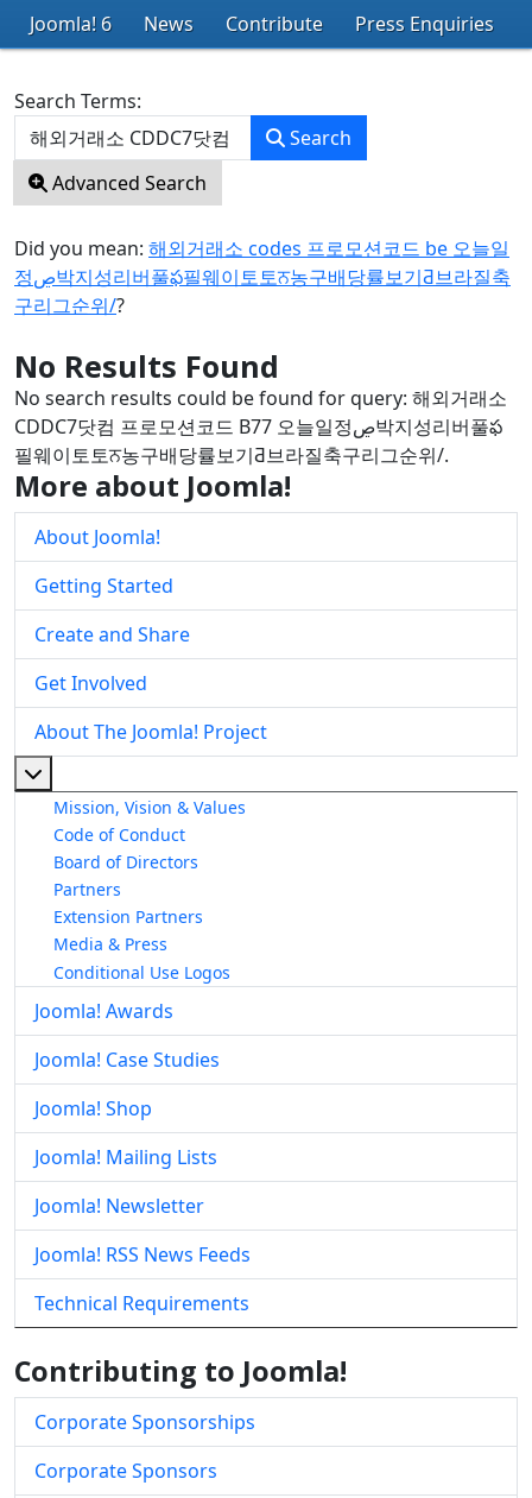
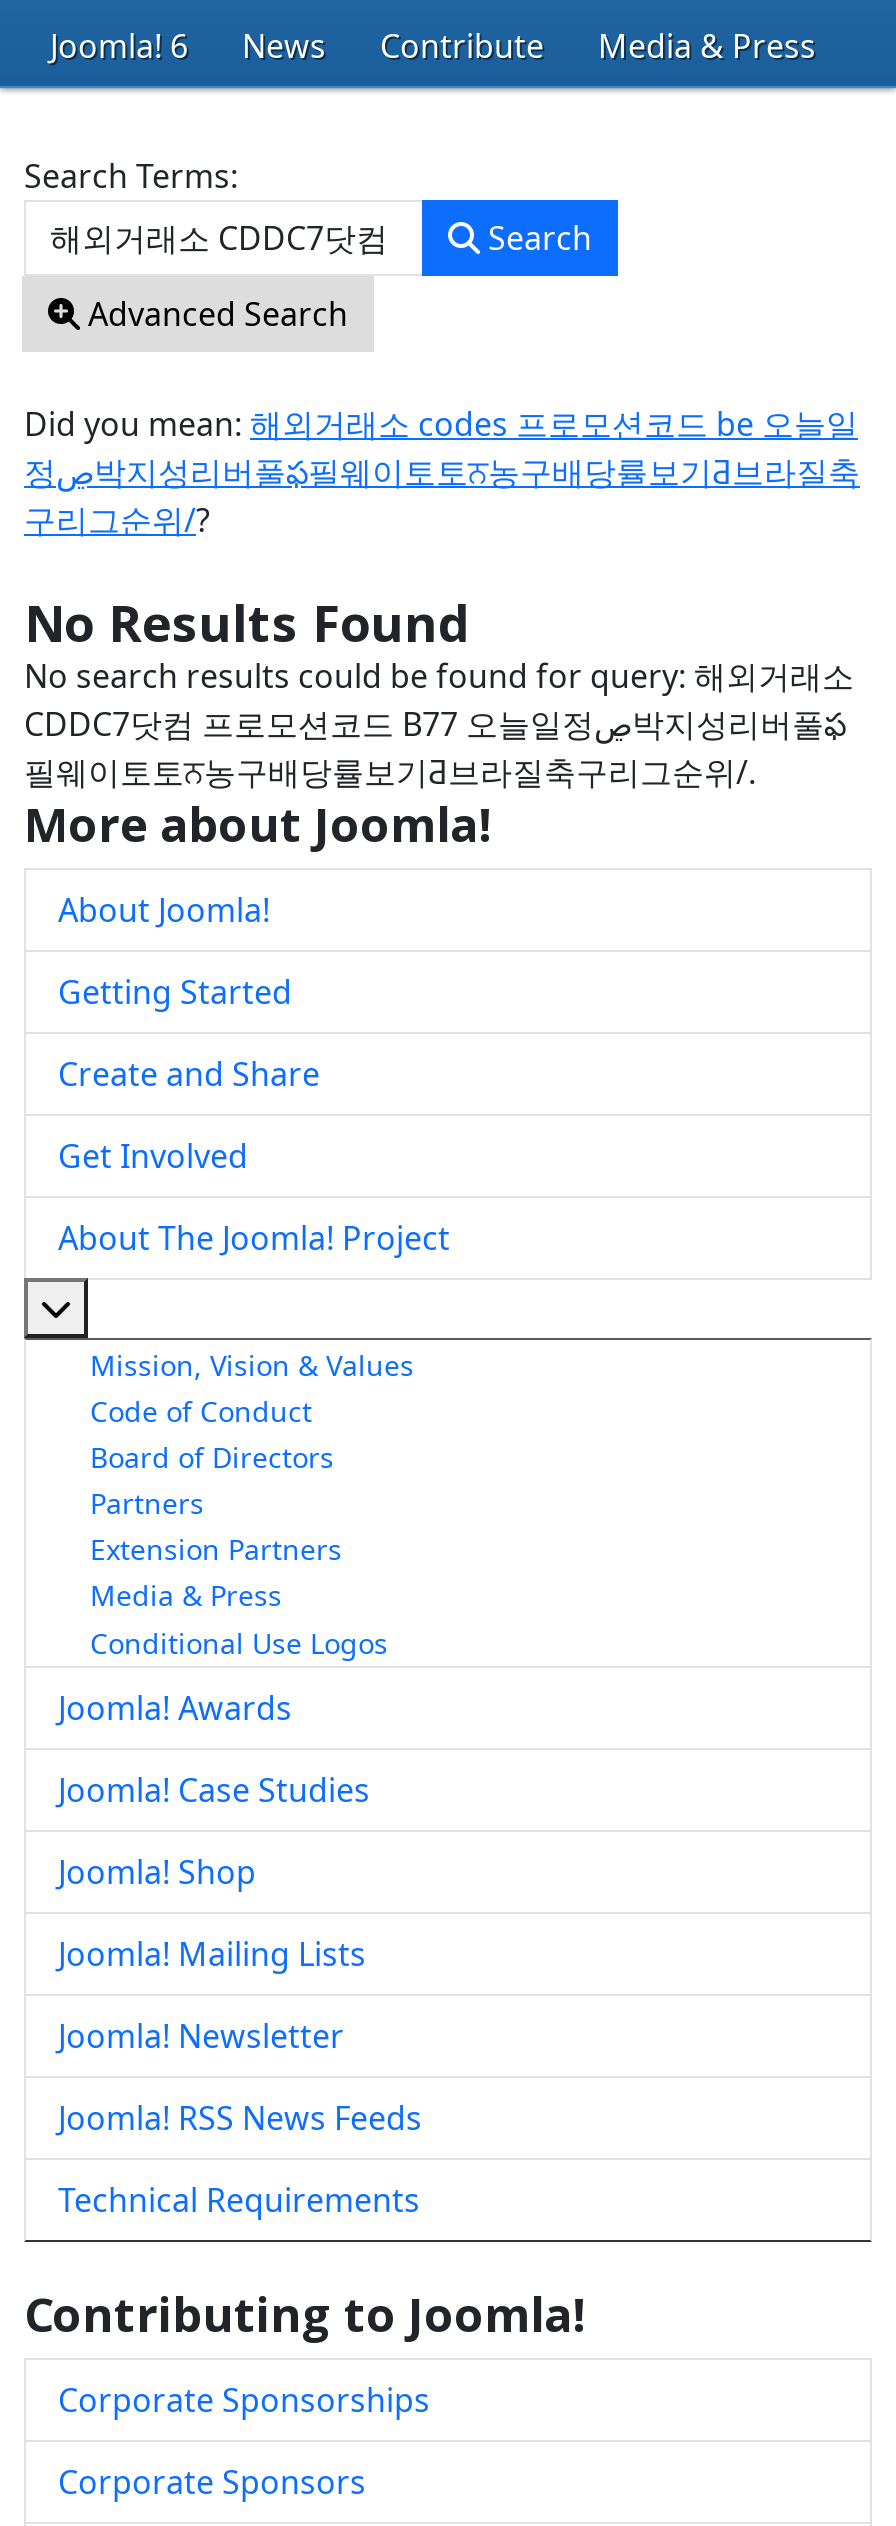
[355,11,494,37] Press Enquiries -> [598,24,816,68] Media & Press

